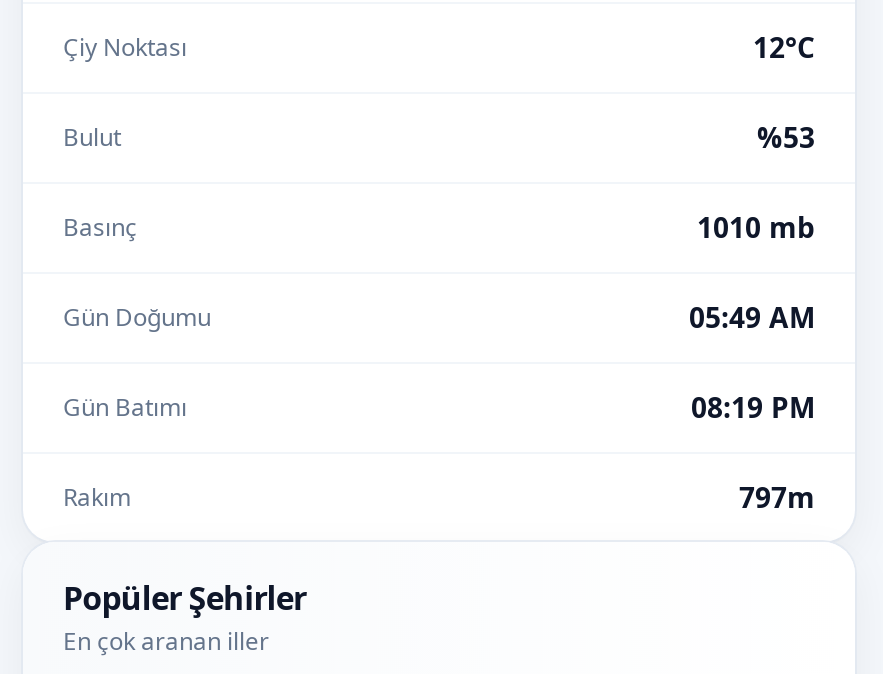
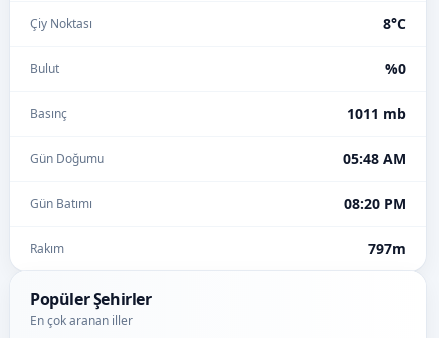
[753,28,815,66] 12°C -> [383,14,406,33] 8°C
[757,118,815,156] %53 -> [385,59,406,78] %0
[697,208,815,246] 1010 mb -> [347,104,406,123] 1011 mb
[689,298,815,336] 05:49 AM -> [343,149,406,168] 05:48 AM
[691,388,815,426] 08:19 PM -> [344,194,406,213] 08:20 PM

